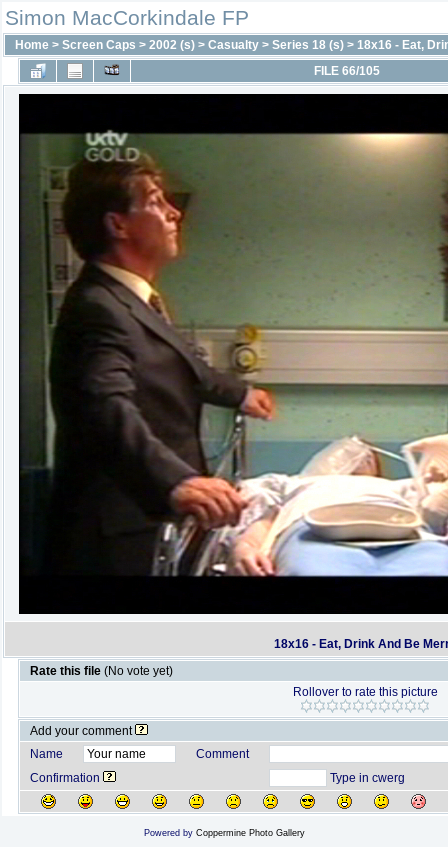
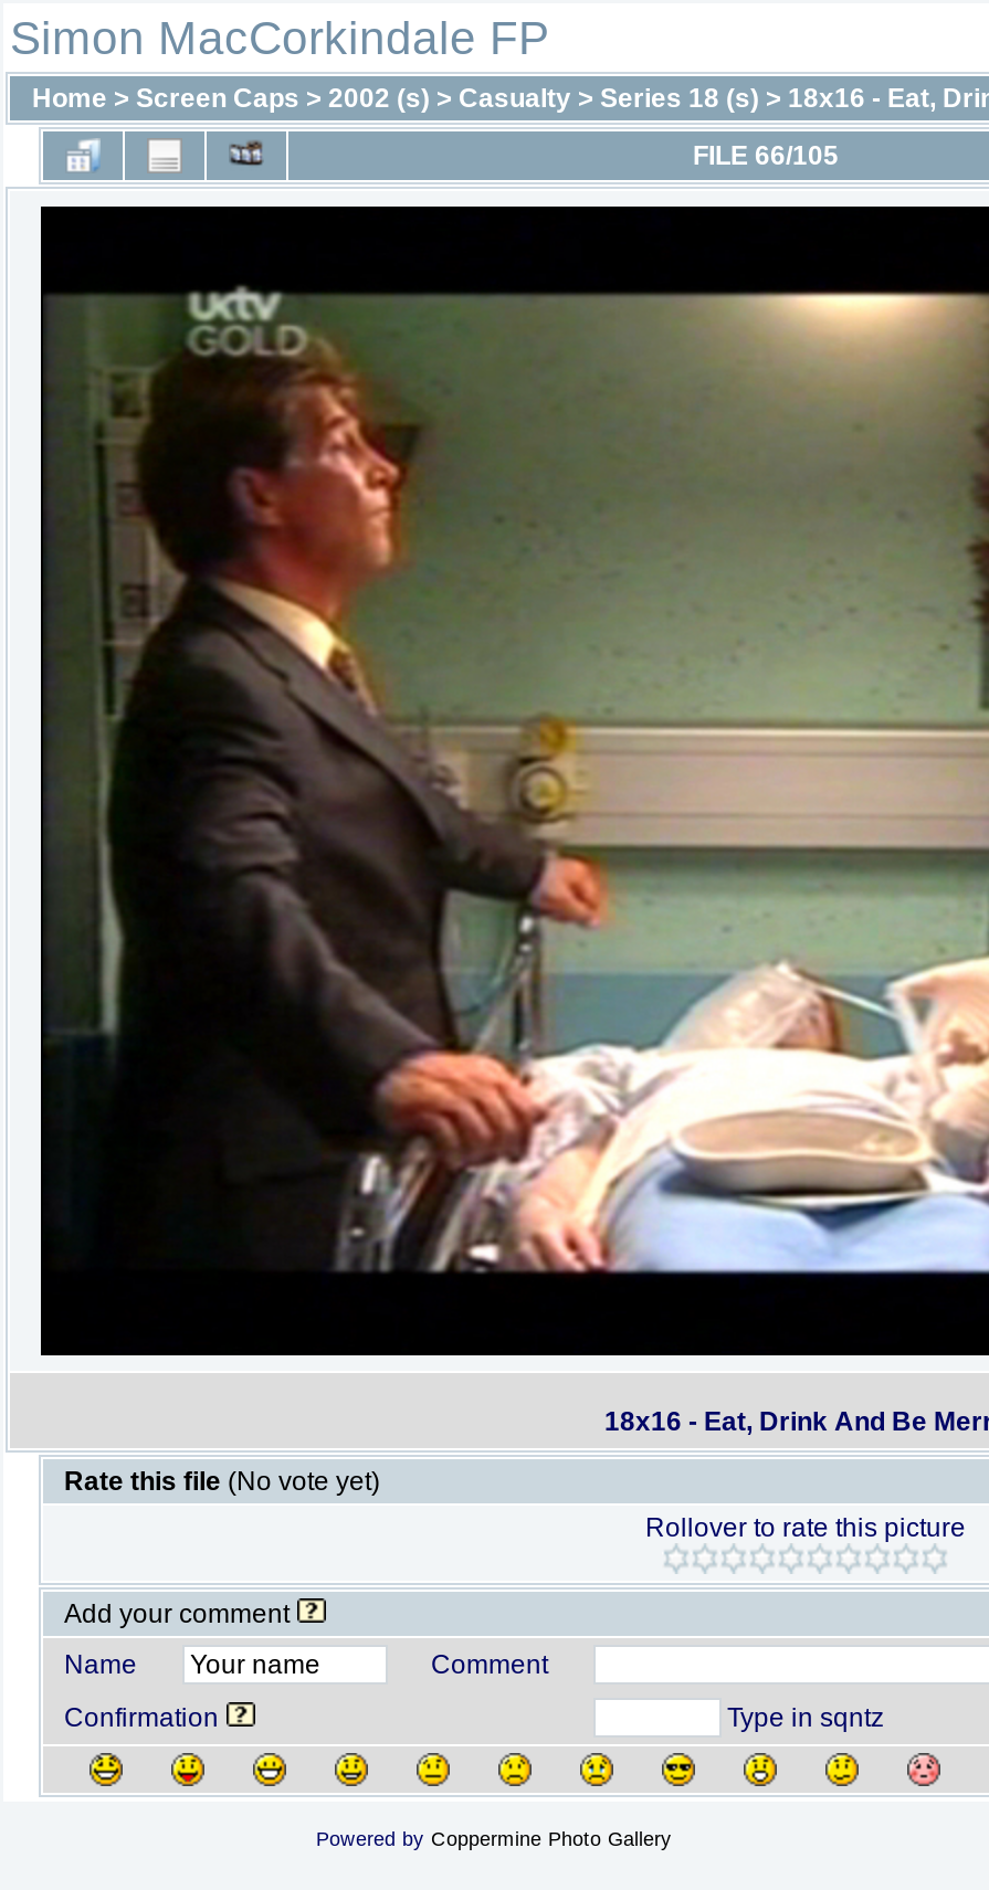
[326,771,404,785] Type in cwerg -> [720,1702,884,1733] Type in sqntz

